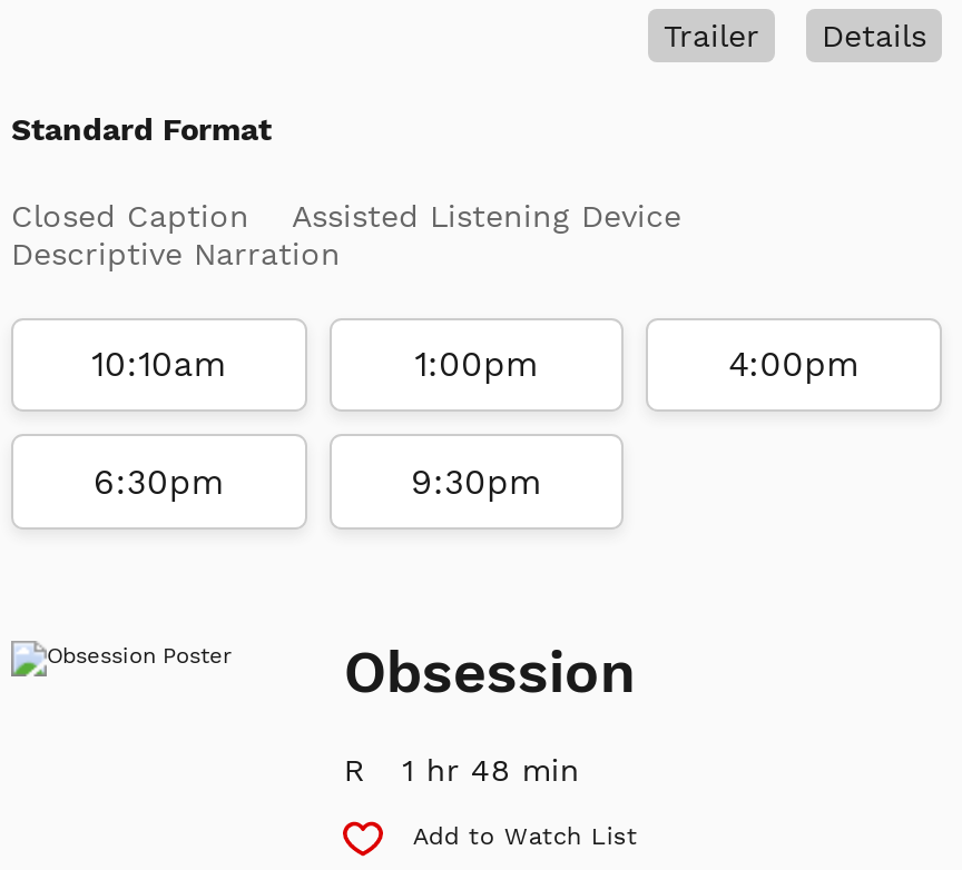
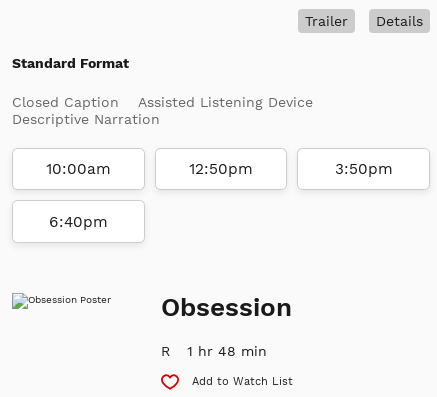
[91,345,860,385] 10:10am | 1:00pm | 4:00pm -> [46,160,393,178] 10:00am | 12:50pm | 3:50pm
[93,462,542,502] 6:30pm | 9:30pm -> [49,213,108,231] 6:40pm

